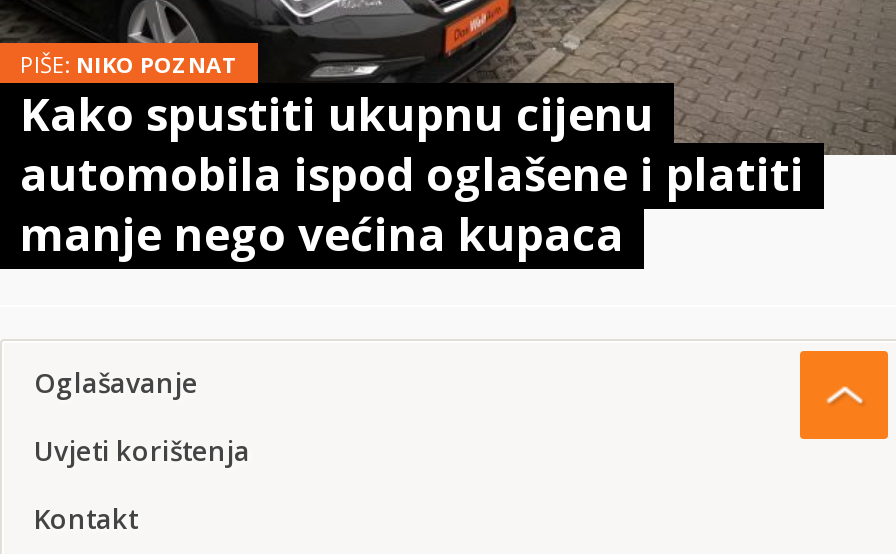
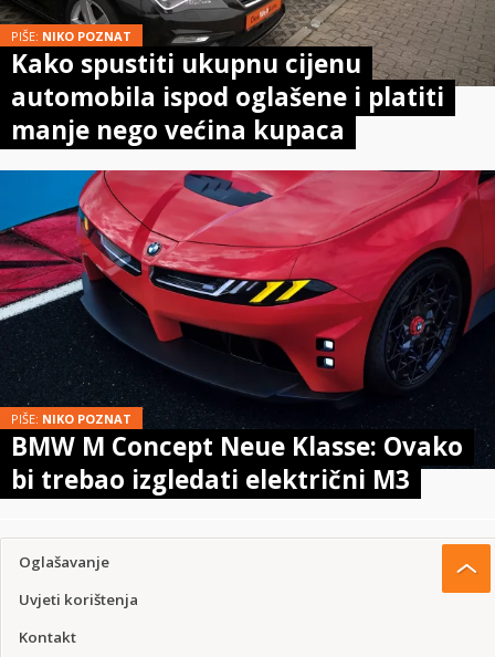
none -> [3,169,492,496] [image] | PIŠE: NIKO POZNAT | BMW M Concept Neue Klasse: Ovako | bi trebao izgledati električni M3

